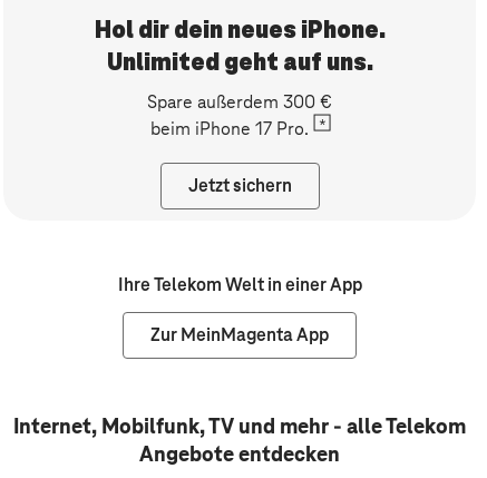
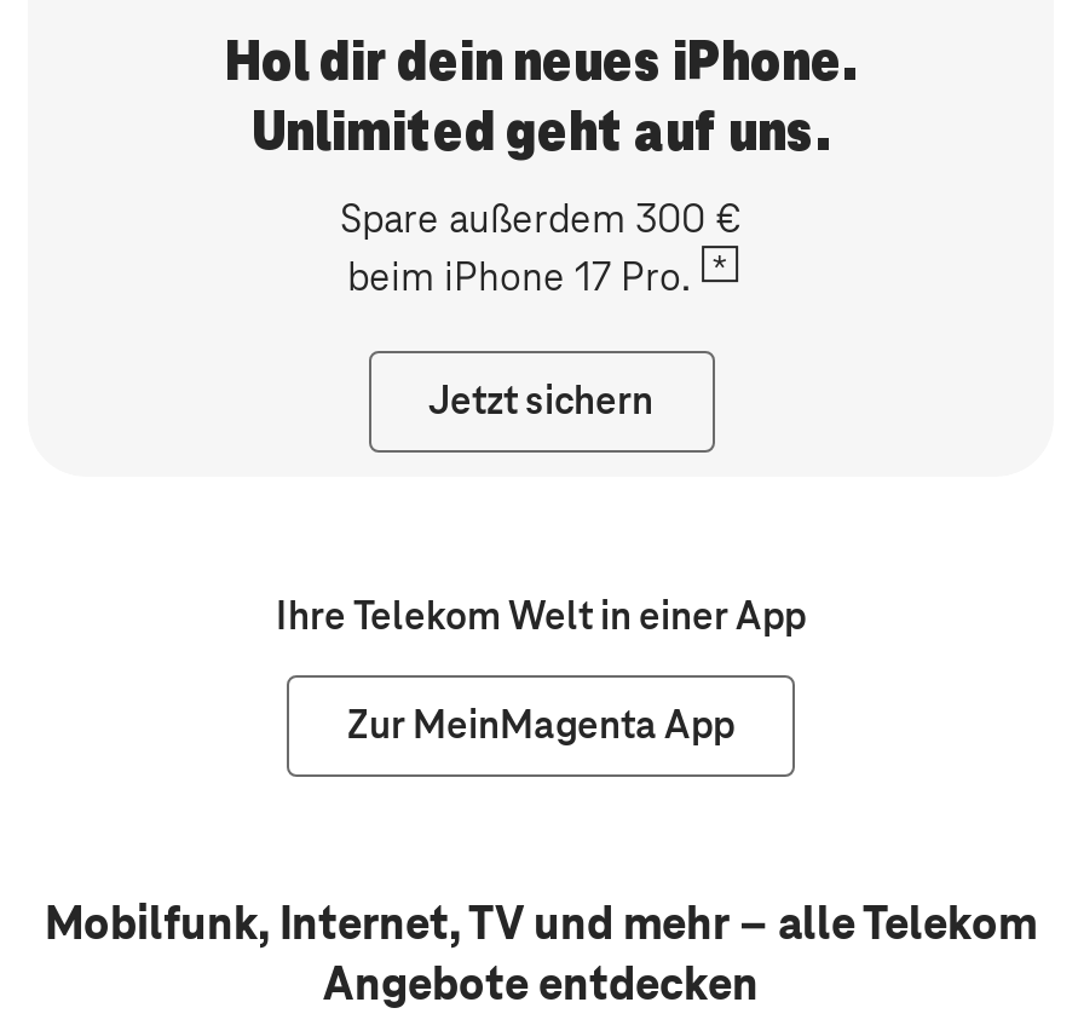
[13,412,466,439] Internet, Mobilfunk, TV und mehr - alle Telekom -> [45,893,1037,951] Mobilfunk, Internet, TV und mehr – alle Telekom

